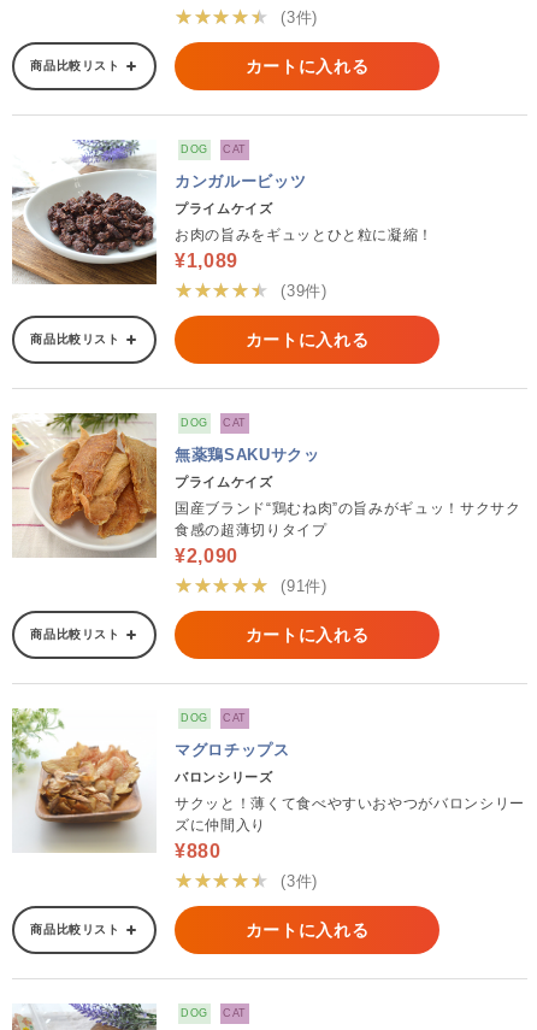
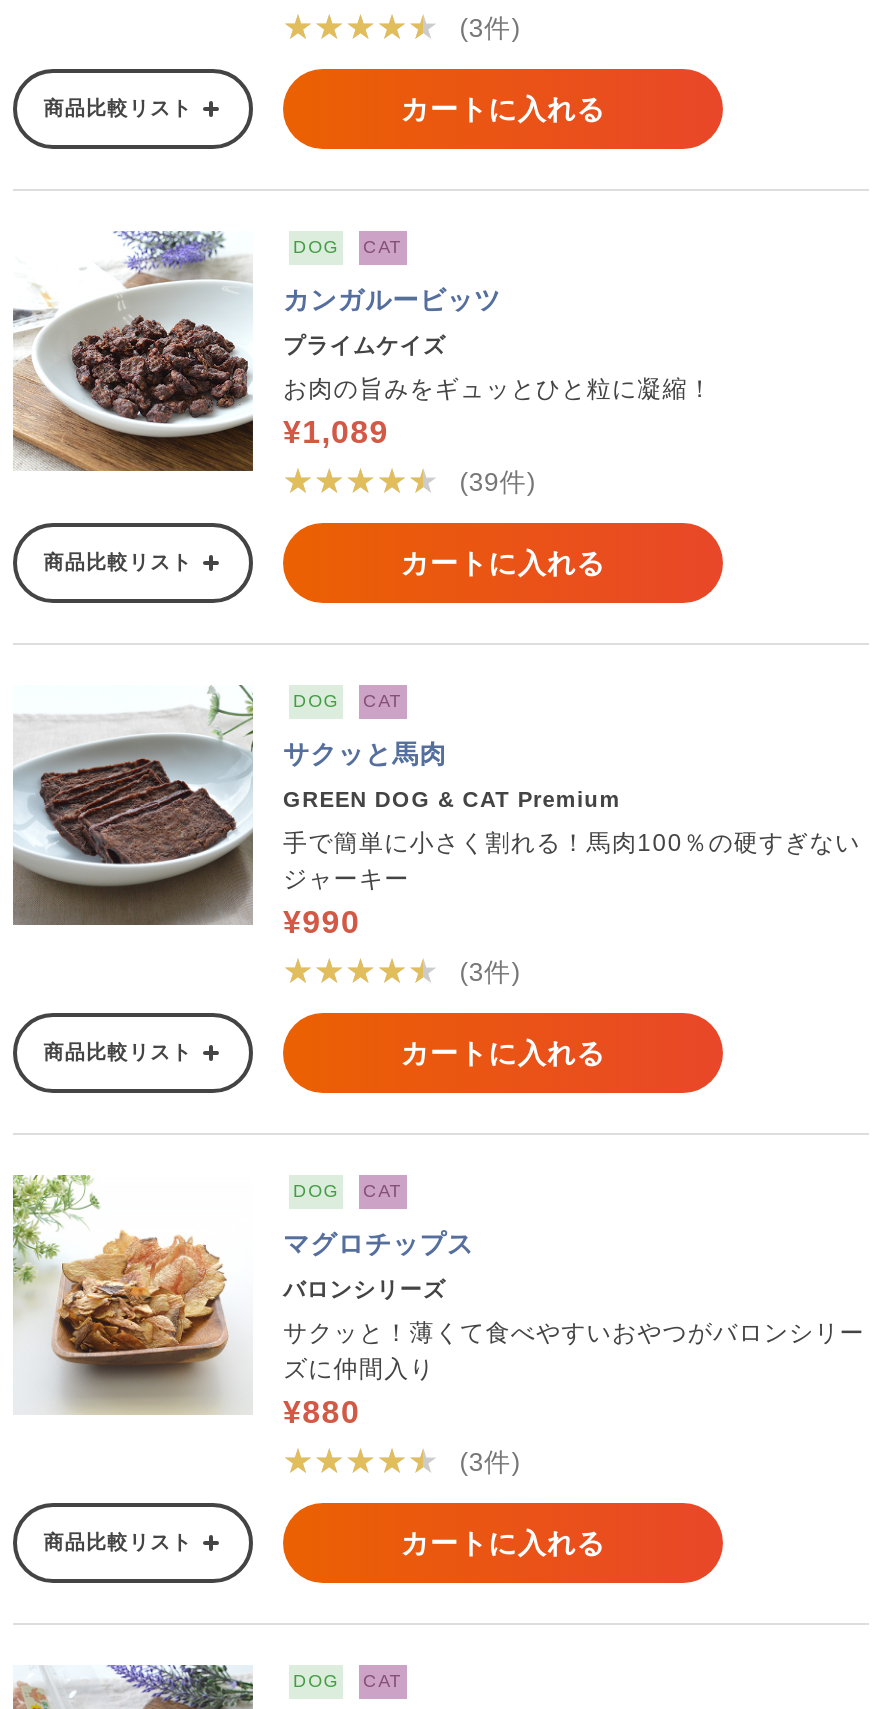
[11,412,320,558] [image] | 無薬鶏SAKUサクッ -> [13,685,447,925] [image] | サクッと馬肉
[175,475,273,489] プライムケイズ -> [283,787,621,811] GREEN DOG & CAT Premium
[175,500,521,566] 国産ブランド“鶏むね肉”の旨みがギュッ！サクサク | 食感の超薄切りタイプ | ¥2,090 -> [283,829,860,939] 手で簡単に小さく割れる！馬肉100％の硬すぎない | ジャーキー | ¥990
[281,576,327,595] (91件) -> [459,956,521,986] (3件)

